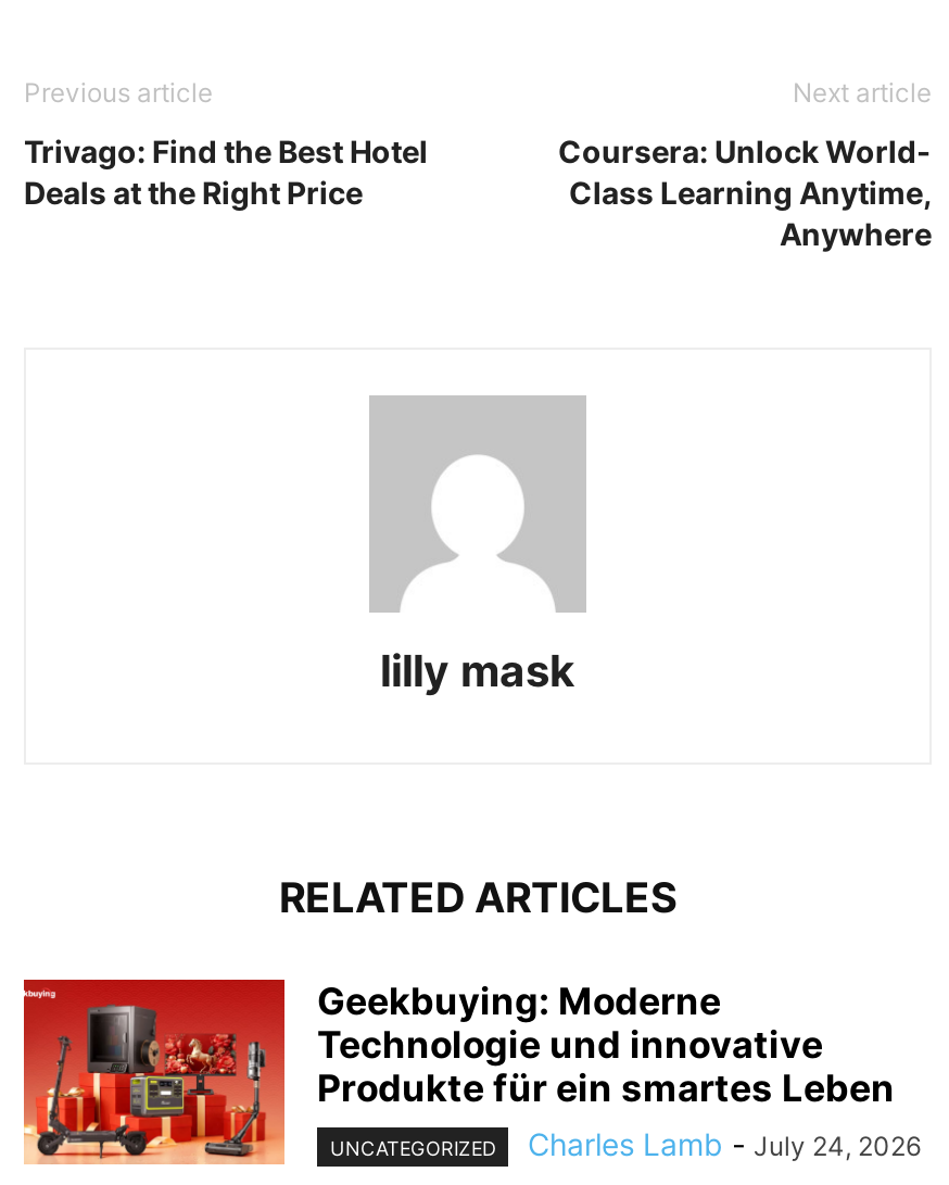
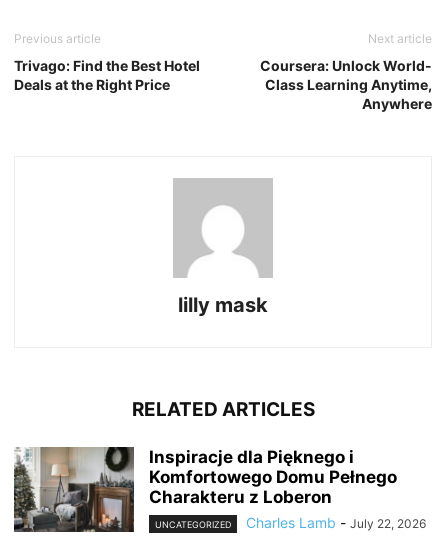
[22,978,895,1164] [image] | Geekbuying: Moderne | Technologie und innovative | Produkte für ein smartes Leben -> [13,446,397,533] [image] | Inspiracje dla Pięknego i | Komfortowego Domu Pełnego | Charakteru z Loberon
[528,1125,921,1162] Charles Lamb - July 24, 2026 -> [246,514,426,531] Charles Lamb - July 22, 2026

